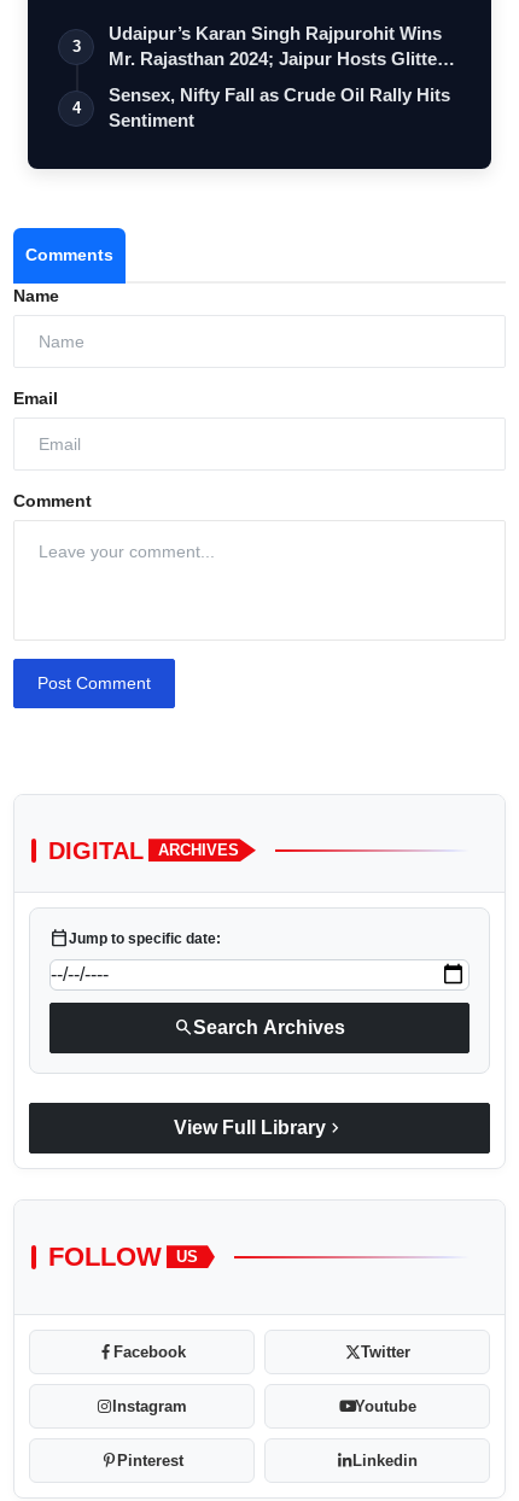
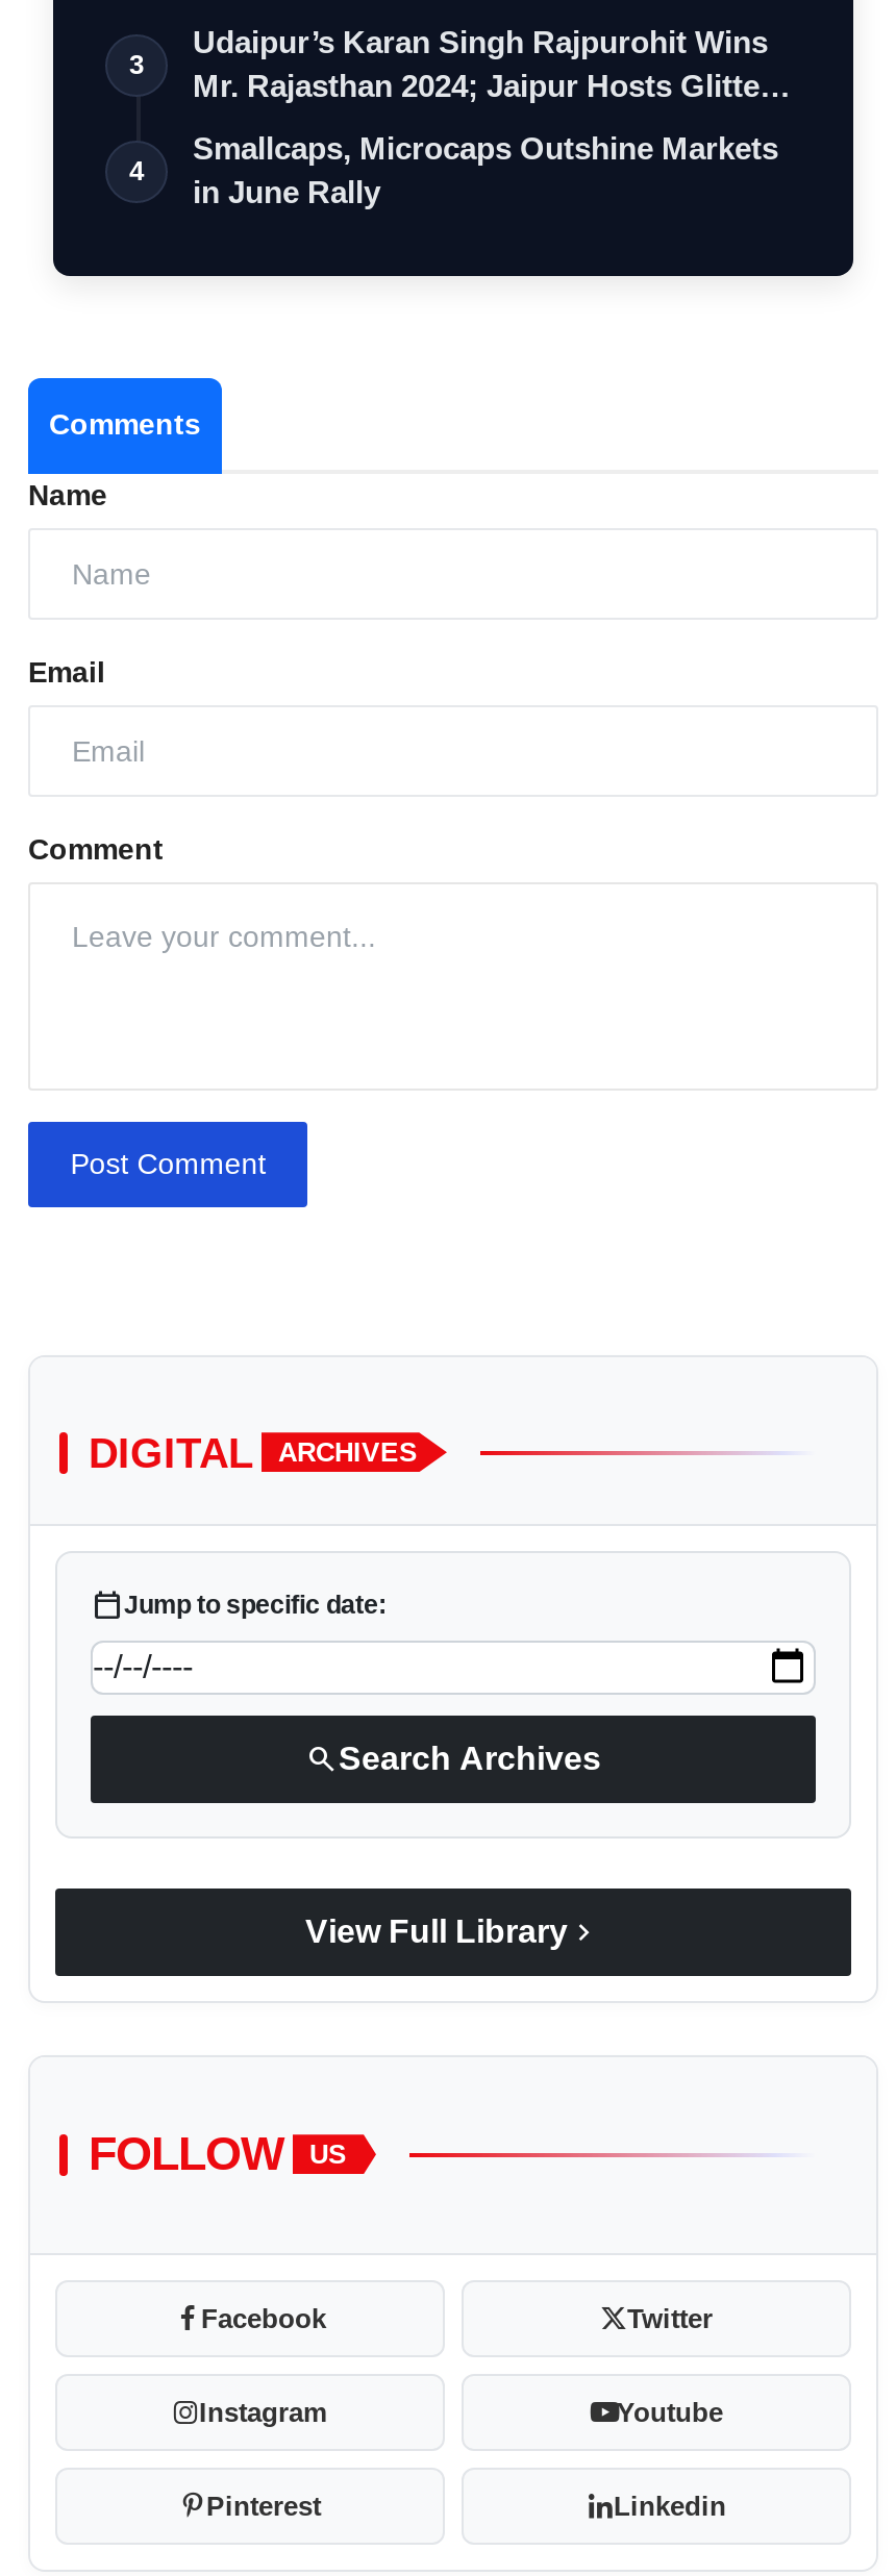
[109,85,450,131] Sensex, Nifty Fall as Crude Oil Rally Hits | Sentiment -> [193,131,778,210] Smallcaps, Microcaps Outshine Markets | in June Rally

